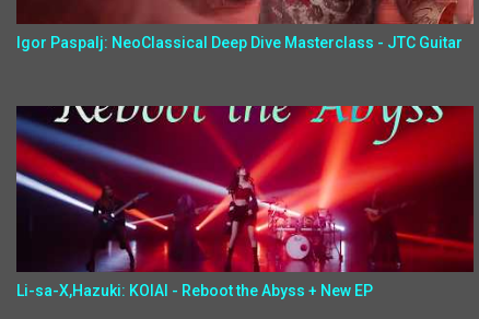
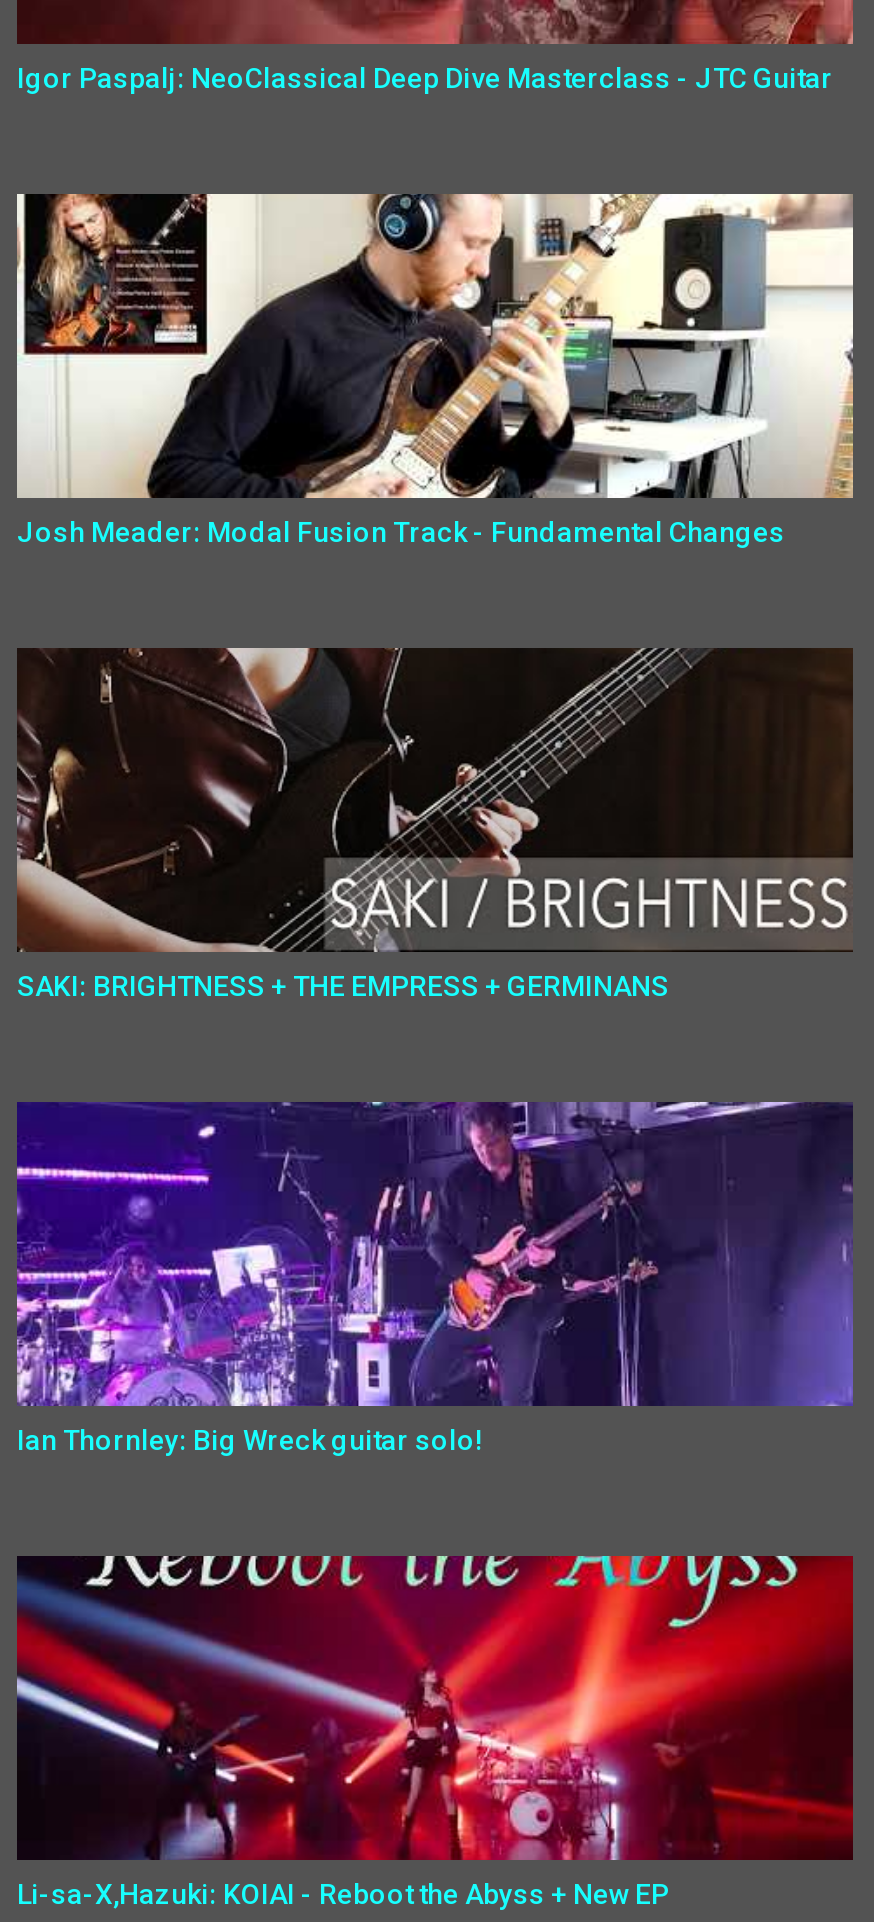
none -> [15,192,855,548] [image] | Josh Meader: Modal Fusion Track - Fundamental Changes
none -> [15,1100,855,1456] [image] | Ian Thornley: Big Wreck guitar solo!
none -> [17,646,853,1002] [image] | SAKI: BRIGHTNESS + THE EMPRESS + GERMINANS

